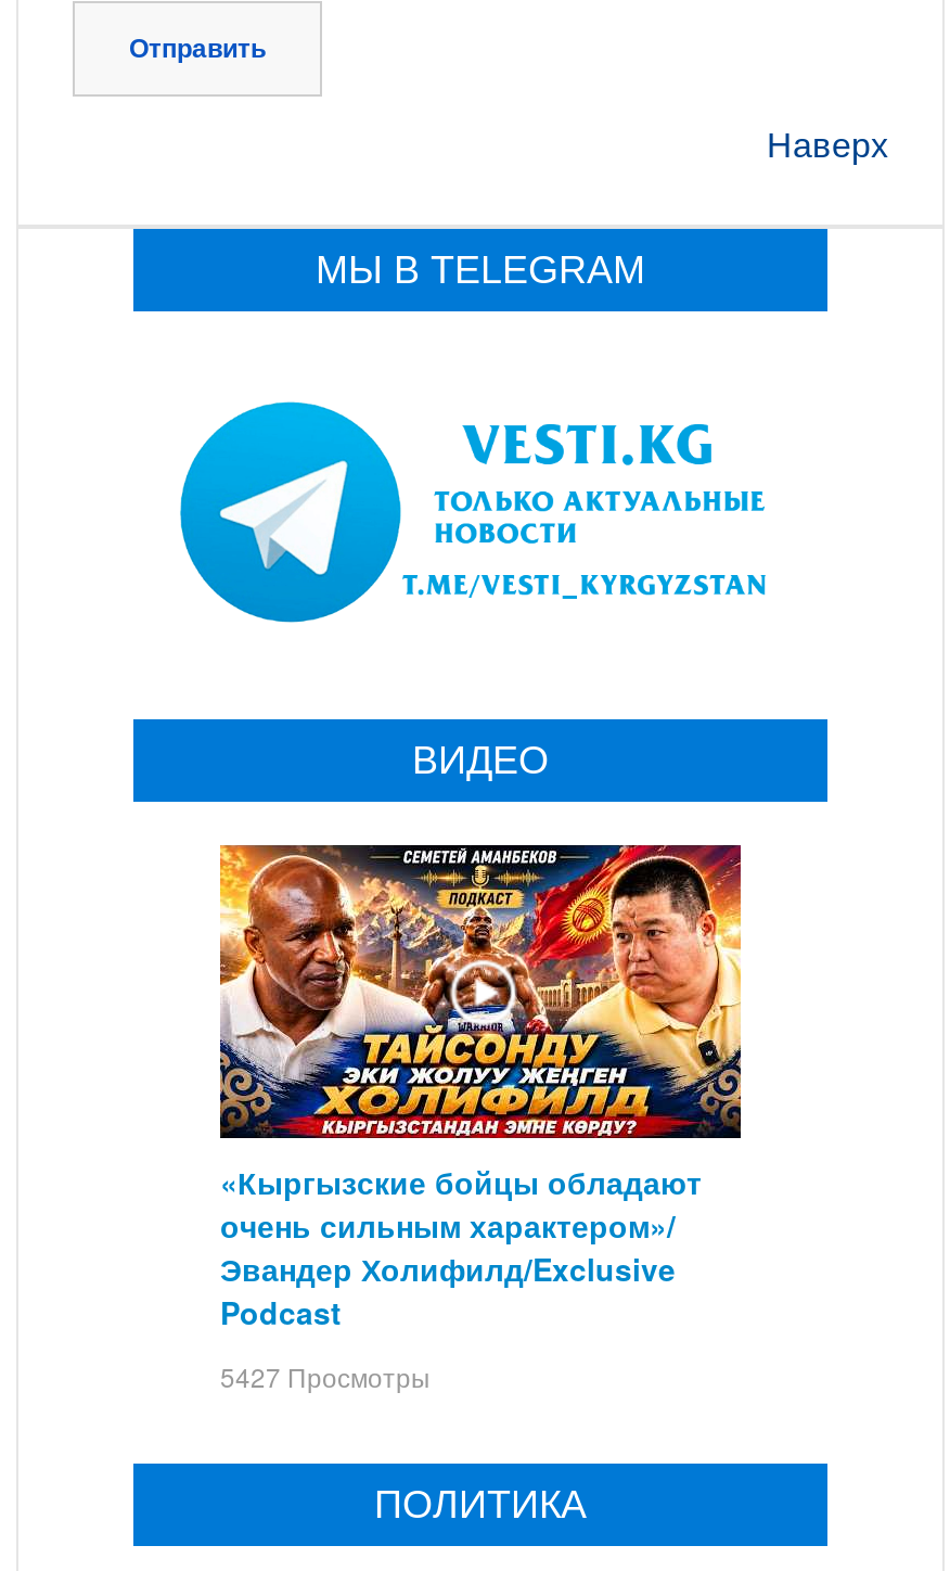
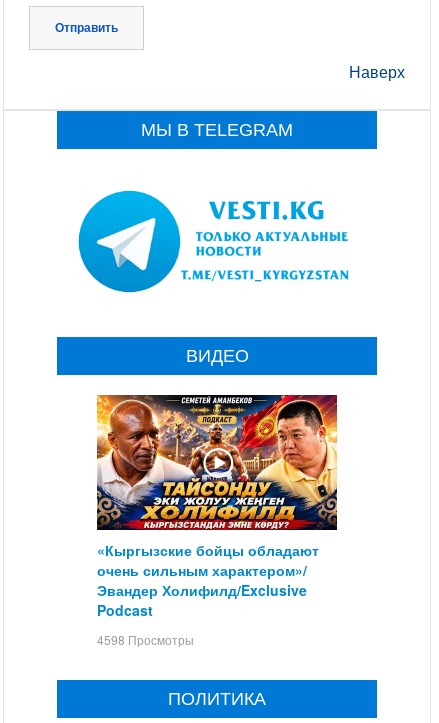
[220,1357,431,1394] 5427 Просмотры -> [97,631,194,648] 4598 Просмотры

